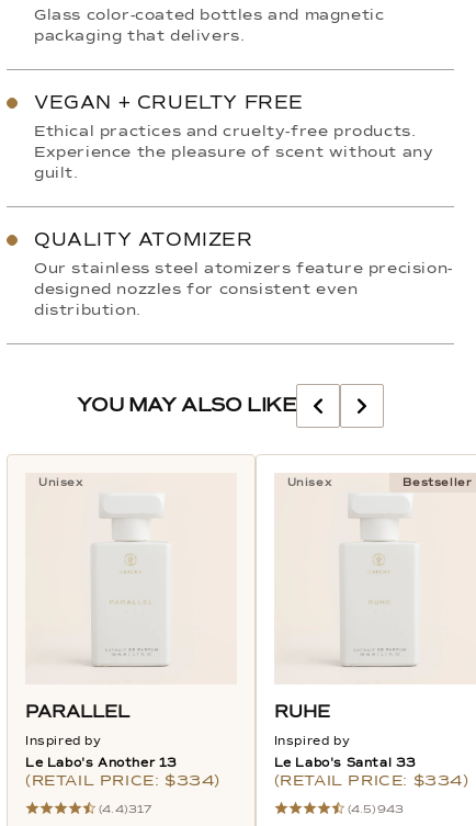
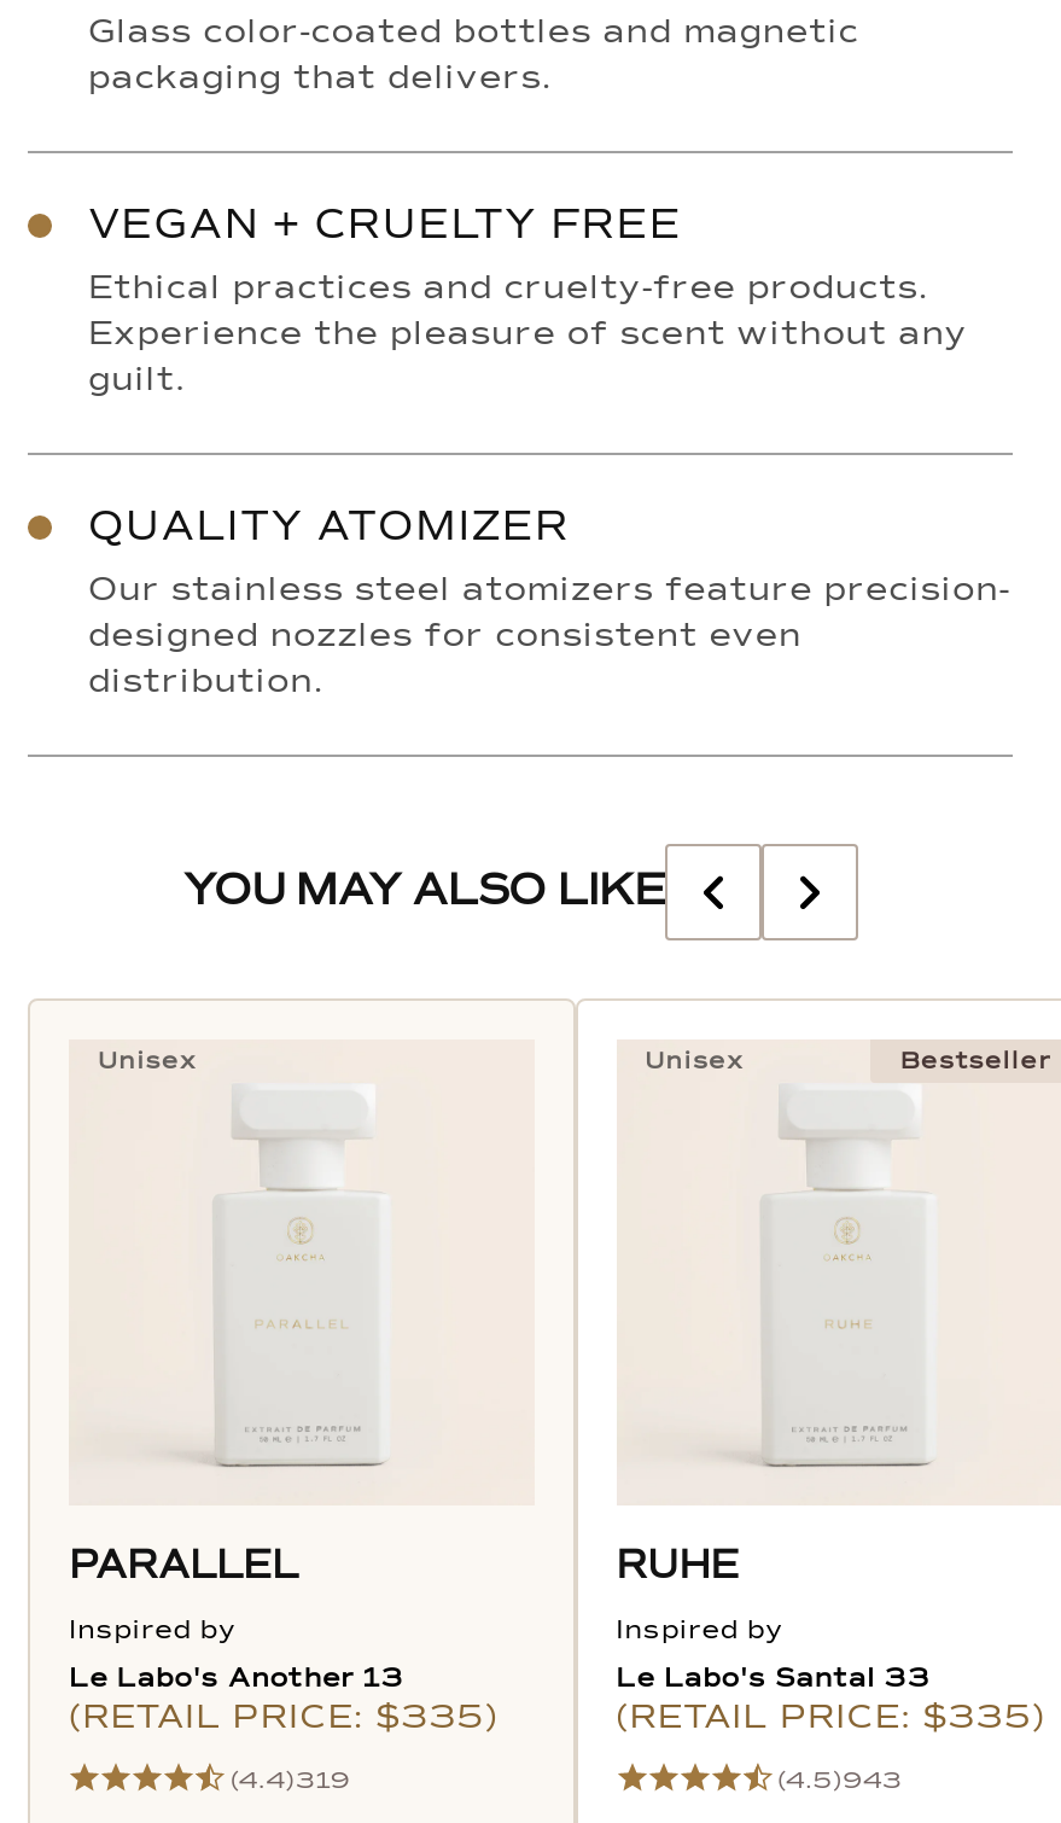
[25,773,220,788] (RETAIL PRICE: $334) -> [69,1700,499,1734] (RETAIL PRICE: $335)
[274,773,469,788] (RETAIL PRICE: $334) -> [616,1700,1046,1734] (RETAIL PRICE: $335)
[99,804,152,815] (4.4)317 -> [231,1768,350,1792] (4.4)319

